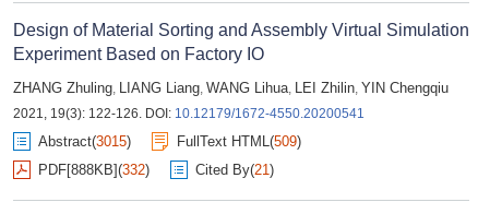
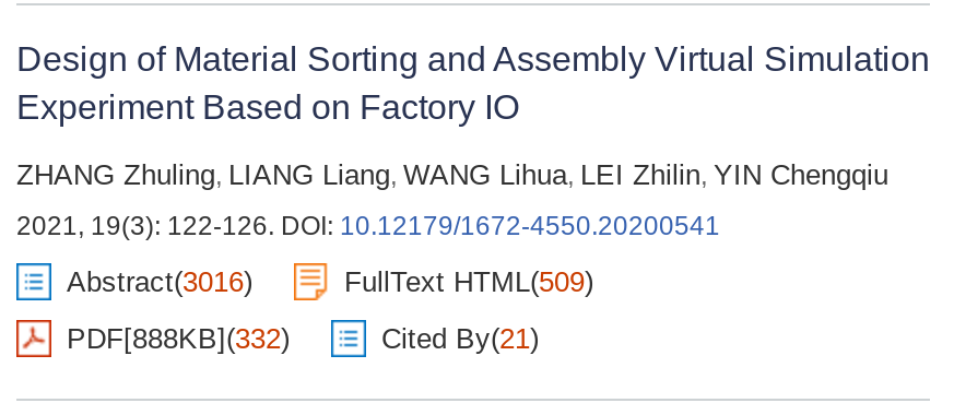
[38,133,131,150] Abstract(3015) -> [67,265,252,298] Abstract(3016)

